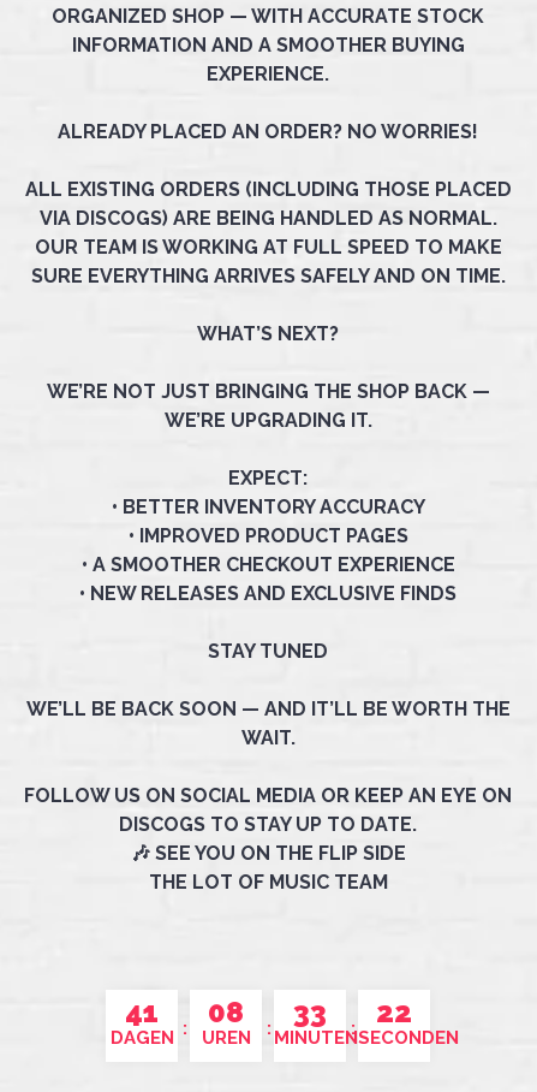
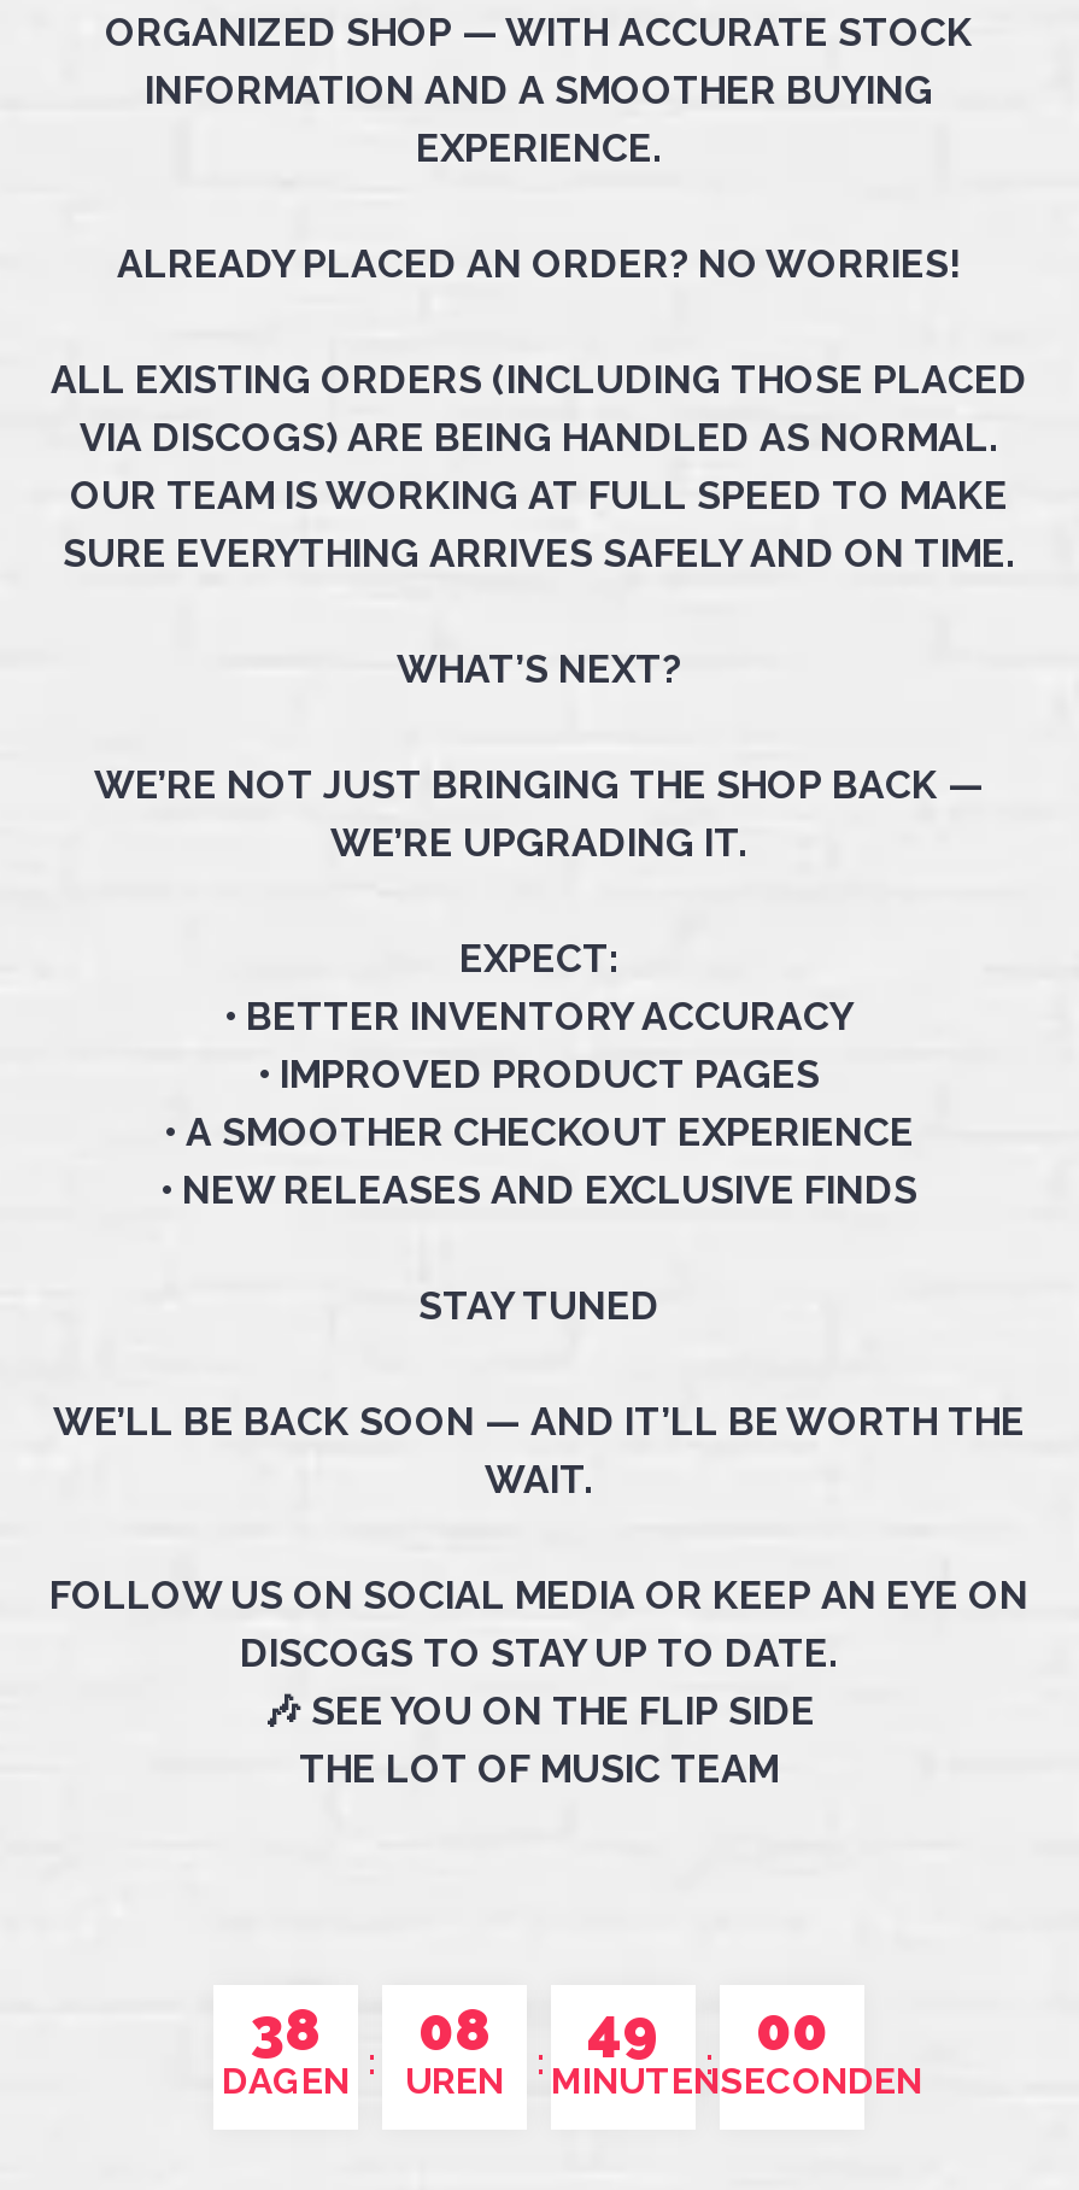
[125,994,159,1029] 41 -> [251,1994,321,2064] 38
[293,994,327,1029] 33 -> [587,1994,659,2064] 49
[376,994,412,1029] 22 -> [756,1994,828,2064] 00

